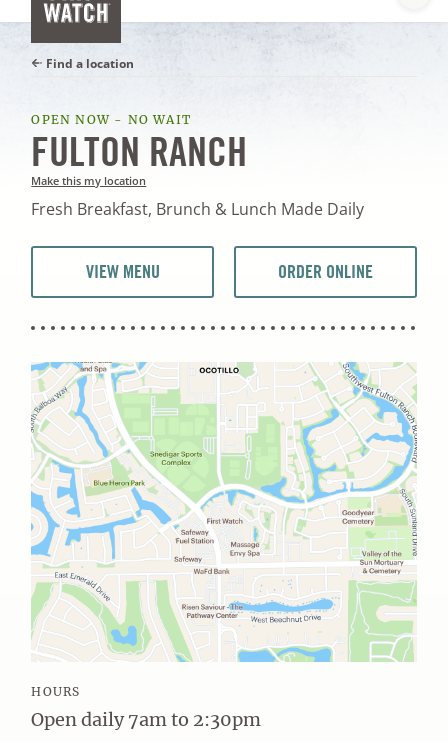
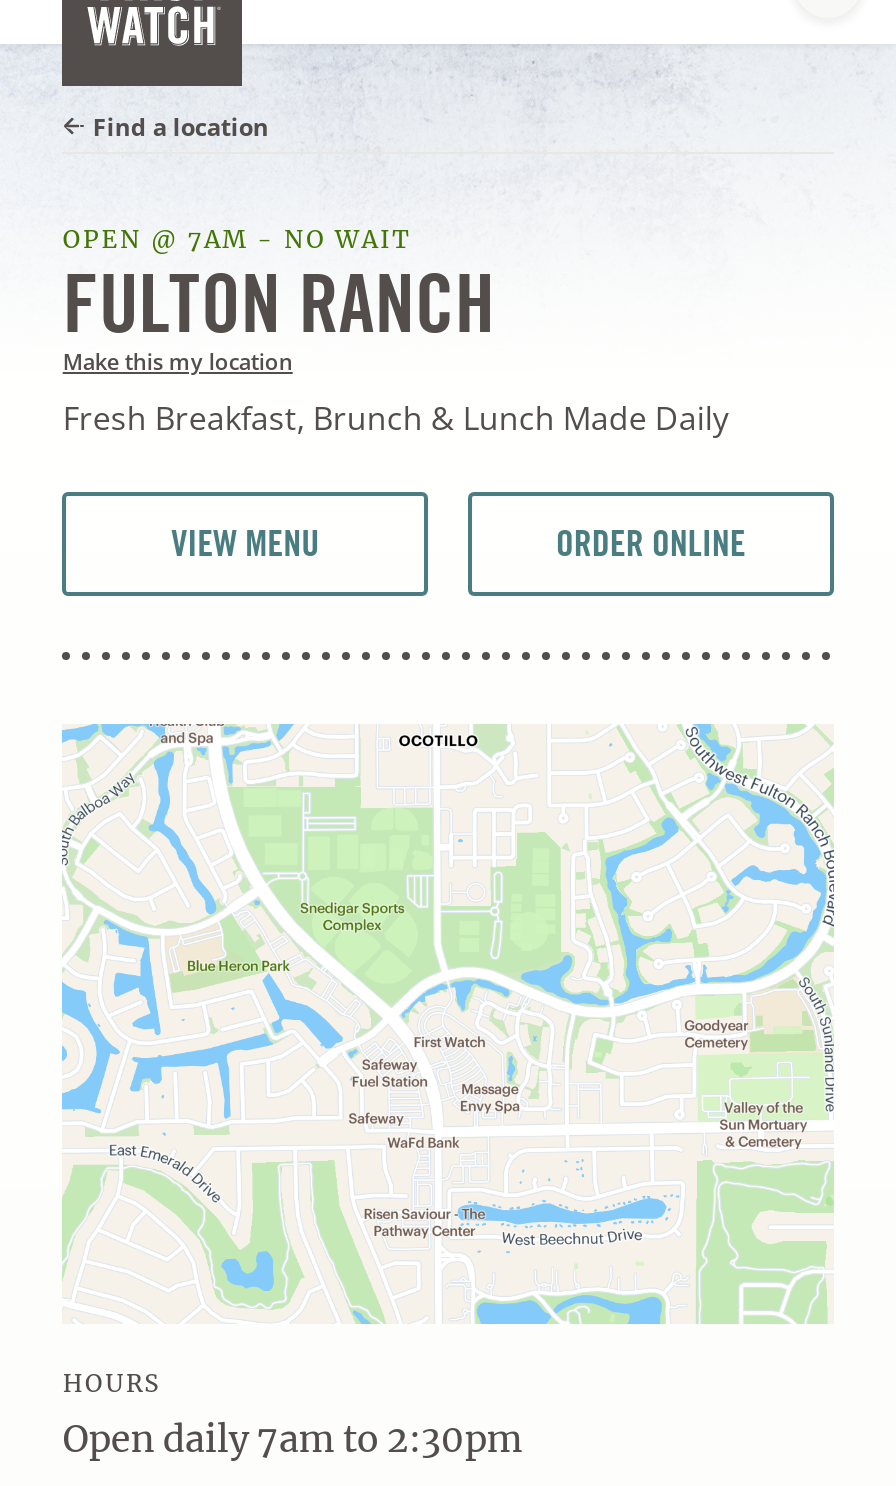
[31,112,191,127] OPEN NOW - NO WAIT -> [63,224,411,254] OPEN @ 7AM - NO WAIT

